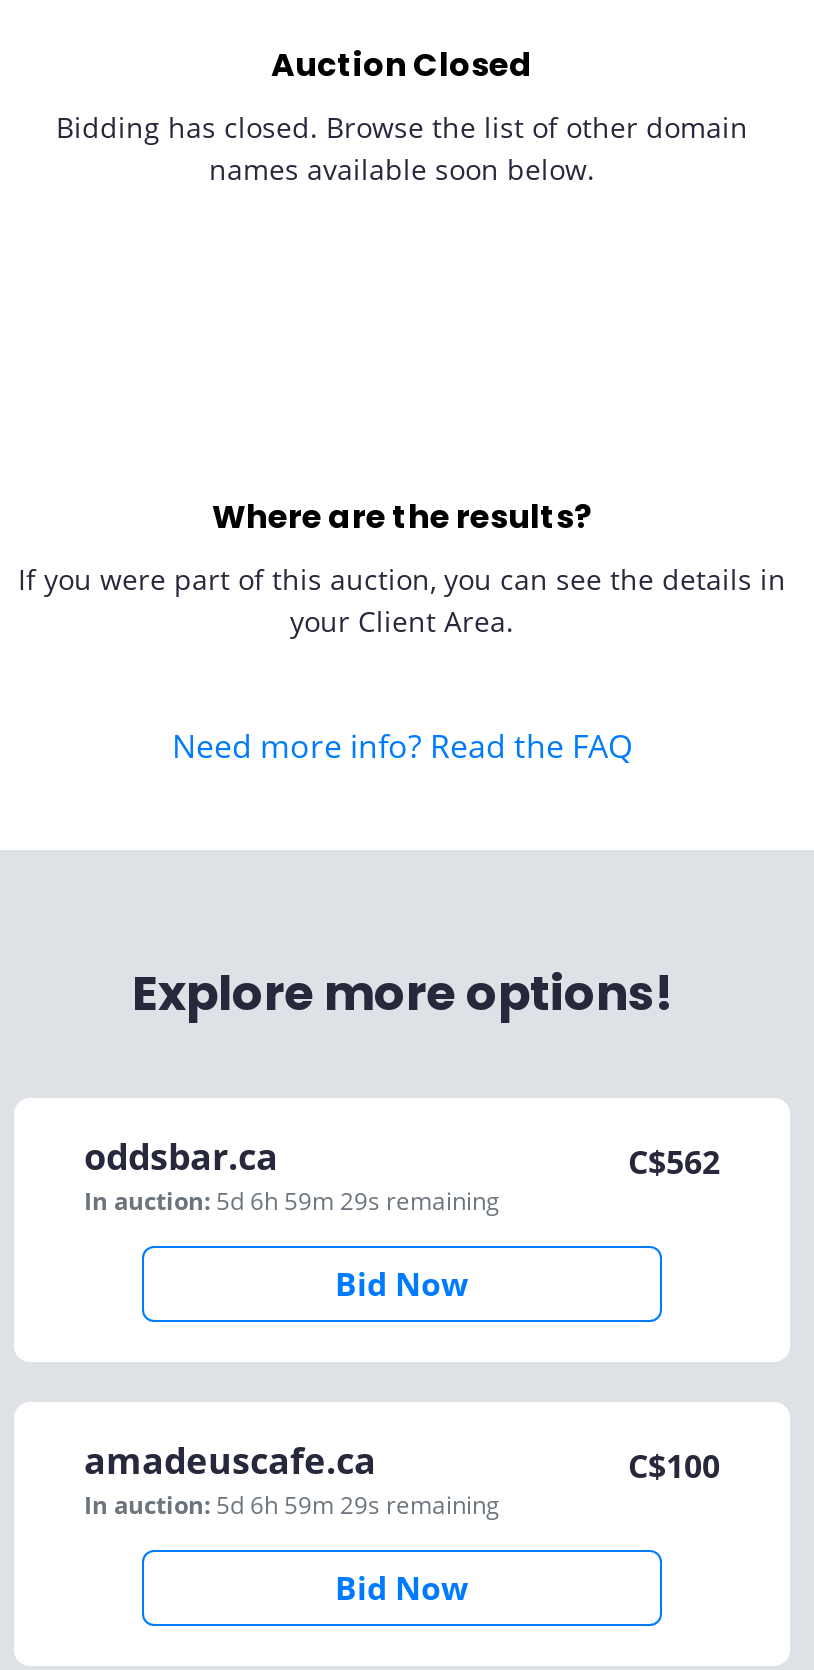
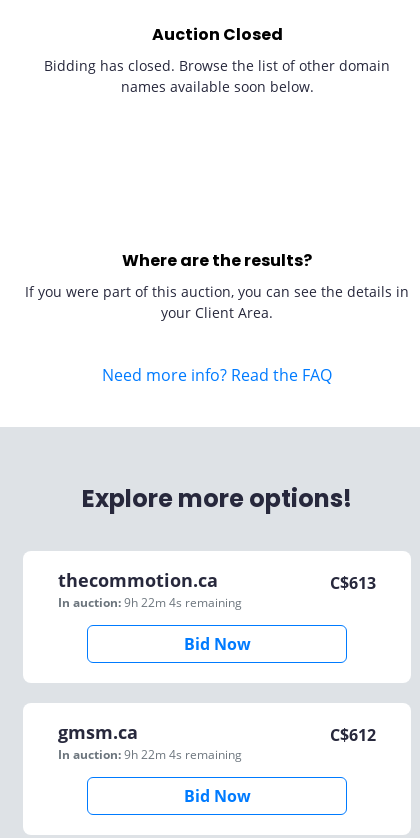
[84,1132,500,1218] oddsbar.ca | In auction: 5d 6h 59m 29s remaining -> [58,568,242,611] thecommotion.ca | In auction: 9h 22m 4s remaining
[628,1140,720,1184] C$562 -> [330,572,376,594] C$613
[84,1436,500,1522] amadeuscafe.ca | In auction: 5d 6h 59m 29s remaining -> [58,720,242,763] gmsm.ca | In auction: 9h 22m 4s remaining
[628,1444,720,1488] C$100 -> [330,724,376,746] C$612

